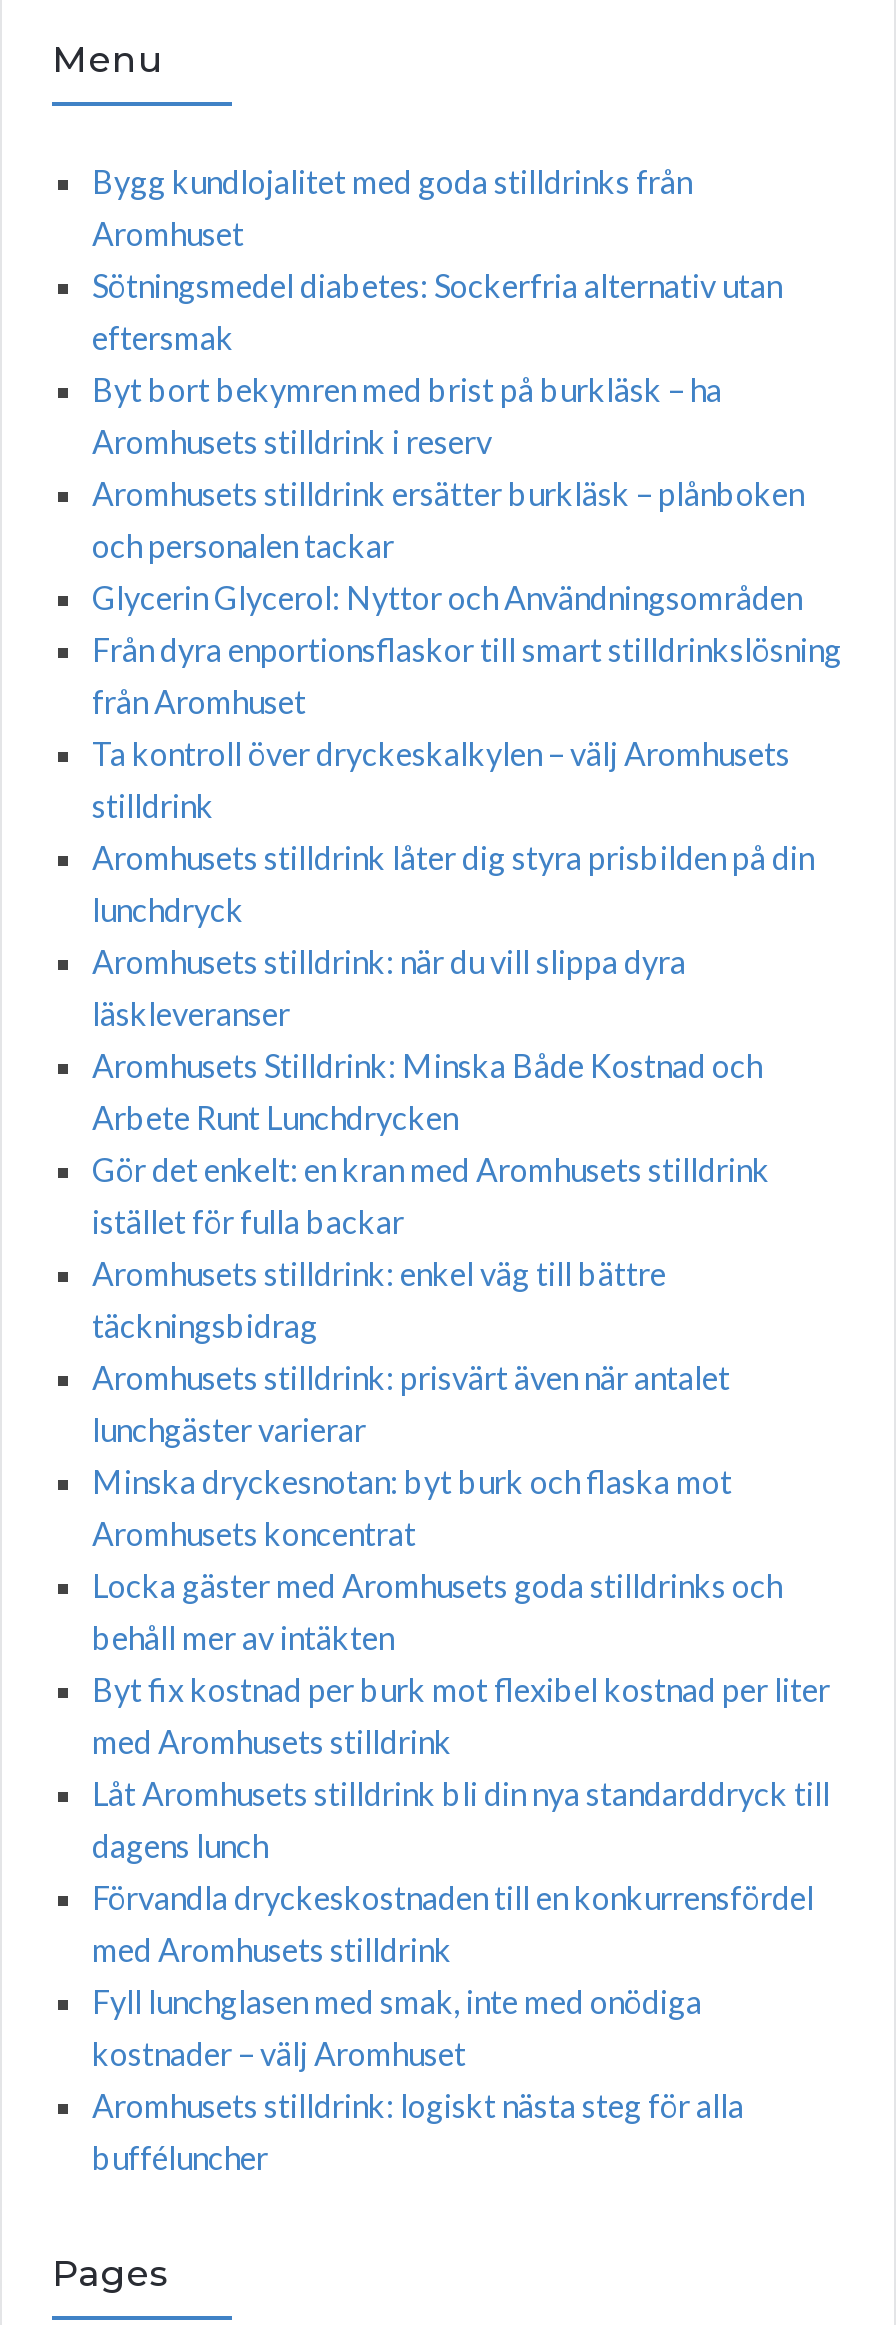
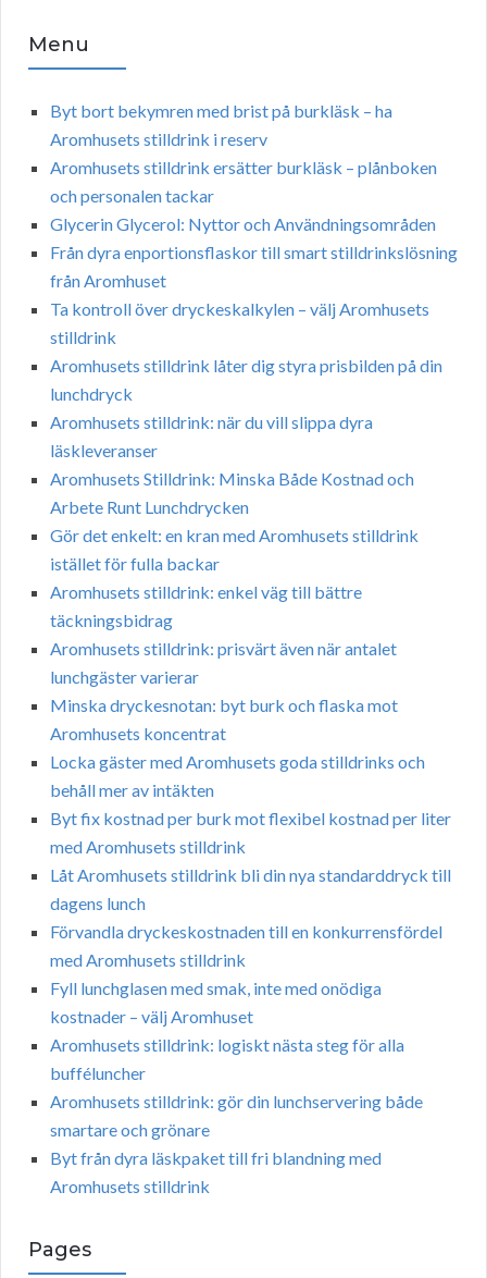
[92,162,782,356] Bygg kundlojalitet med goda stilldrinks från | Aromhuset | Sötningsmedel diabetes: Sockerfria alternativ utan | eftersmak -> none
moved [92,370,842,2176] -> [50,100,458,1083]: Byt bort bekymren med brist på burkläsk – ha | Aromhusets stilldrink i reserv | Aromhusets stilldrink ersätter burkläsk – plånboken | ... | Aromhusets stilldrink: logiskt nästa steg för alla | bufféluncher
none -> [50,1091,423,1196] Aromhusets stilldrink: gör din lunchservering både | smartare och grönare | Byt från dyra läskpaket till fri blandning med | Aromhusets stilldrink

